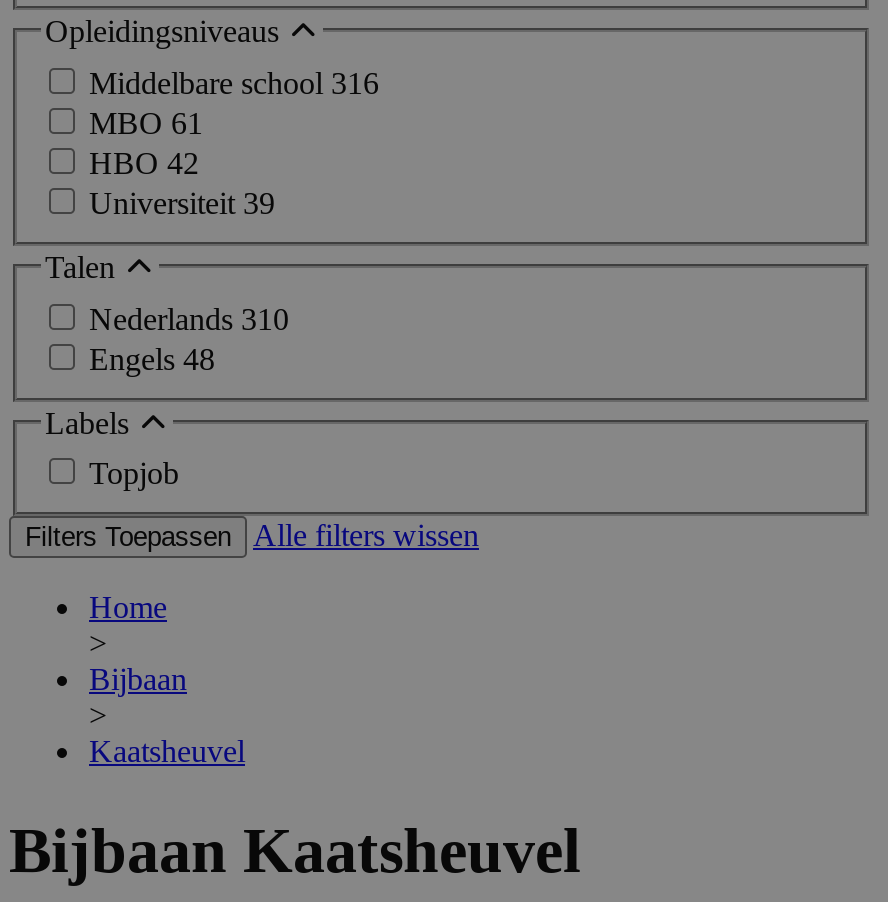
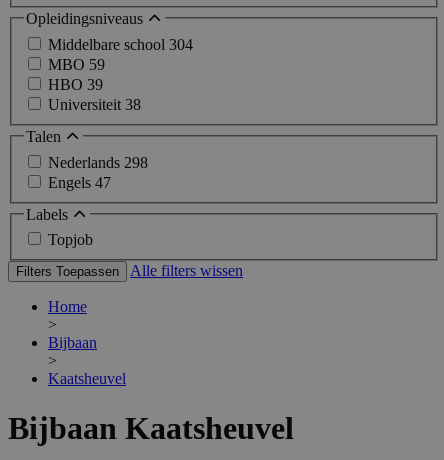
[89,66,379,100] Middelbare school 316 -> [48,36,193,53] Middelbare school 304
[89,106,203,140] MBO 61 -> [48,56,105,73] MBO 59
[89,146,199,180] HBO 42 -> [48,76,103,93] HBO 39
[89,186,275,220] Universiteit 39 -> [48,96,141,113] Universiteit 38
[89,301,289,335] Nederlands 310 -> [48,154,148,171] Nederlands 298
[89,341,215,375] Engels 48 -> [48,174,111,191] Engels 47

